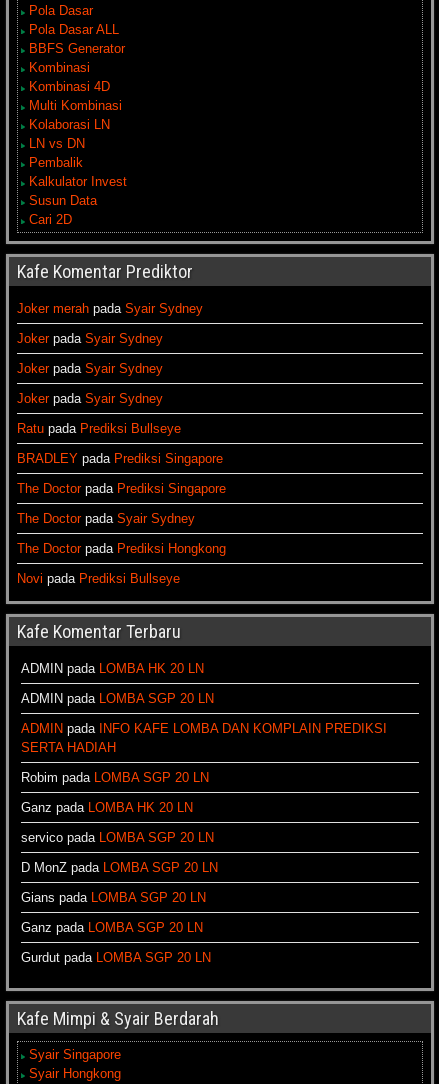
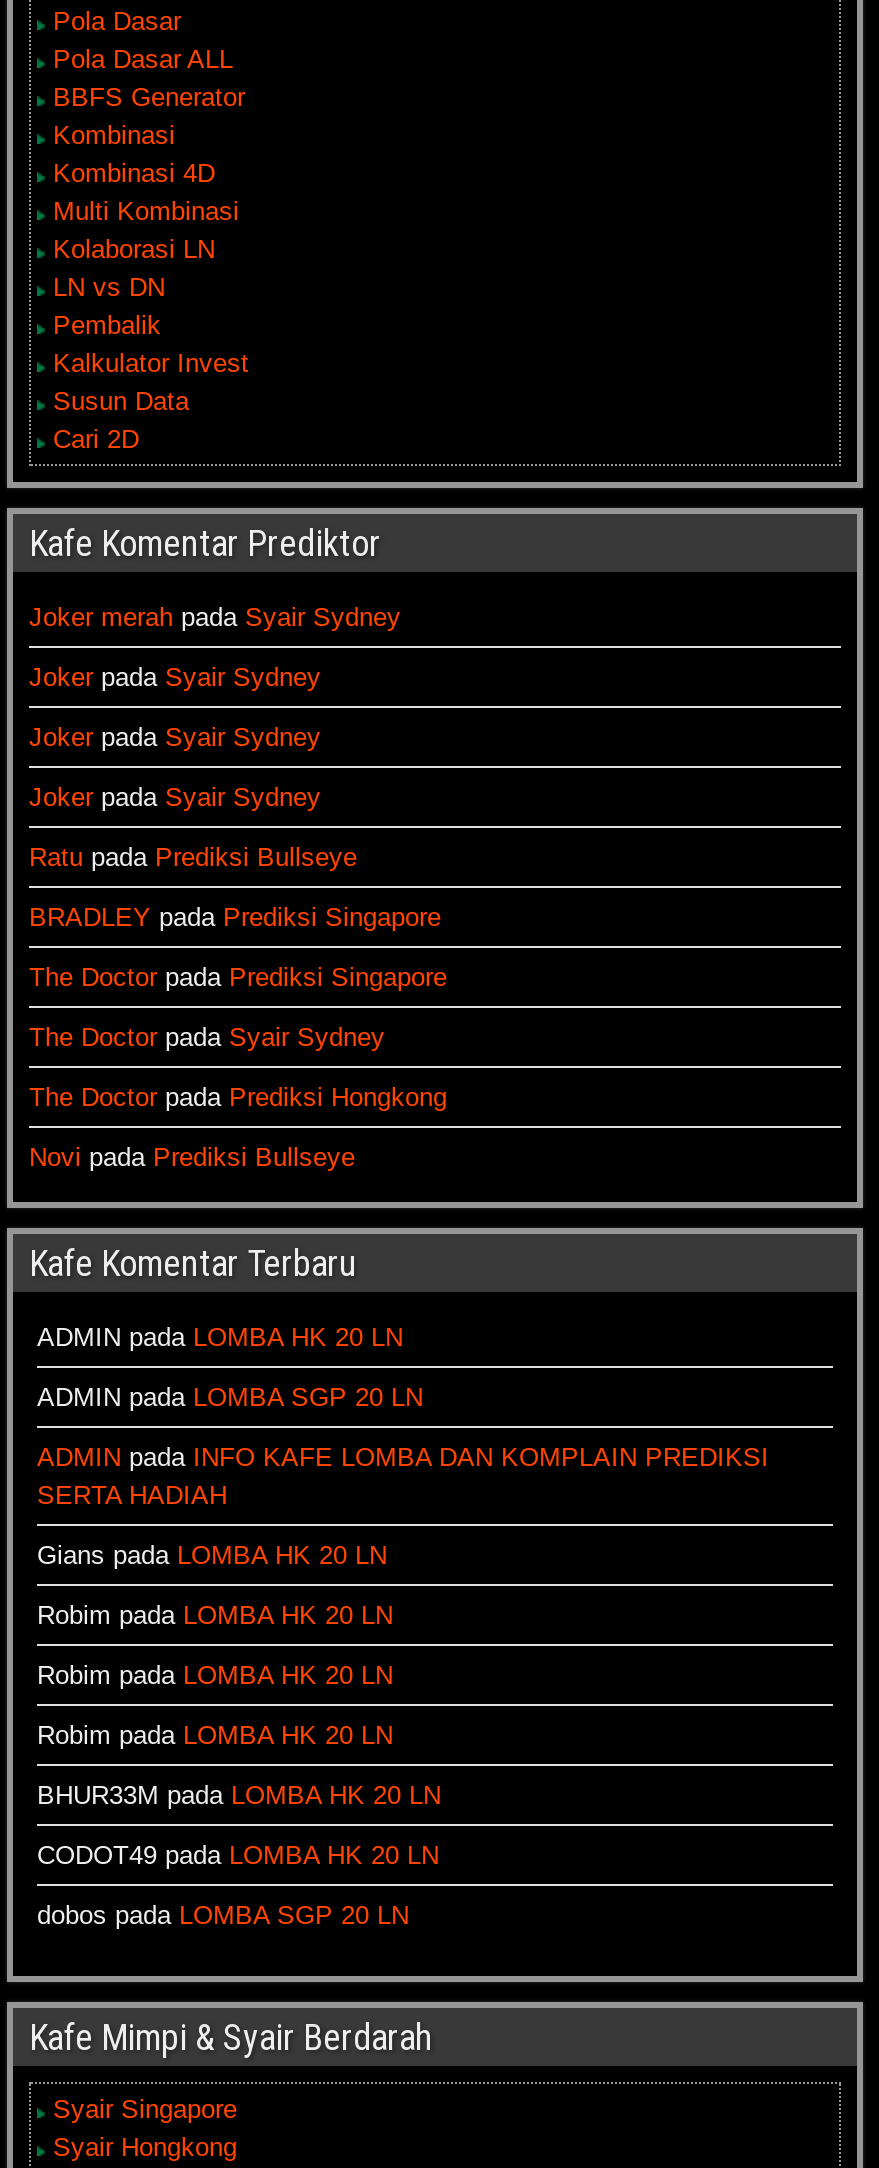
[21,770,209,785] Robim pada LOMBA SGP 20 LN -> [37,1540,387,1570] Gians pada LOMBA HK 20 LN
[21,800,193,815] Ganz pada LOMBA HK 20 LN -> [37,1600,393,1630] Robim pada LOMBA HK 20 LN
[21,830,214,845] servico pada LOMBA SGP 20 LN -> [37,1660,393,1690] Robim pada LOMBA HK 20 LN
[21,860,218,875] D MonZ pada LOMBA SGP 20 LN -> [37,1720,393,1750] Robim pada LOMBA HK 20 LN
[21,890,206,905] Gians pada LOMBA SGP 20 LN -> [37,1780,441,1810] BHUR33M pada LOMBA HK 20 LN
[21,920,203,935] Ganz pada LOMBA SGP 20 LN -> [37,1840,439,1870] CODOT49 pada LOMBA HK 20 LN
[21,950,211,965] Gurdut pada LOMBA SGP 20 LN -> [37,1900,409,1930] dobos pada LOMBA SGP 20 LN

